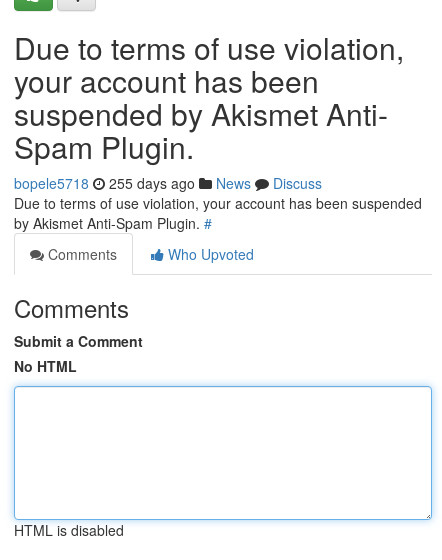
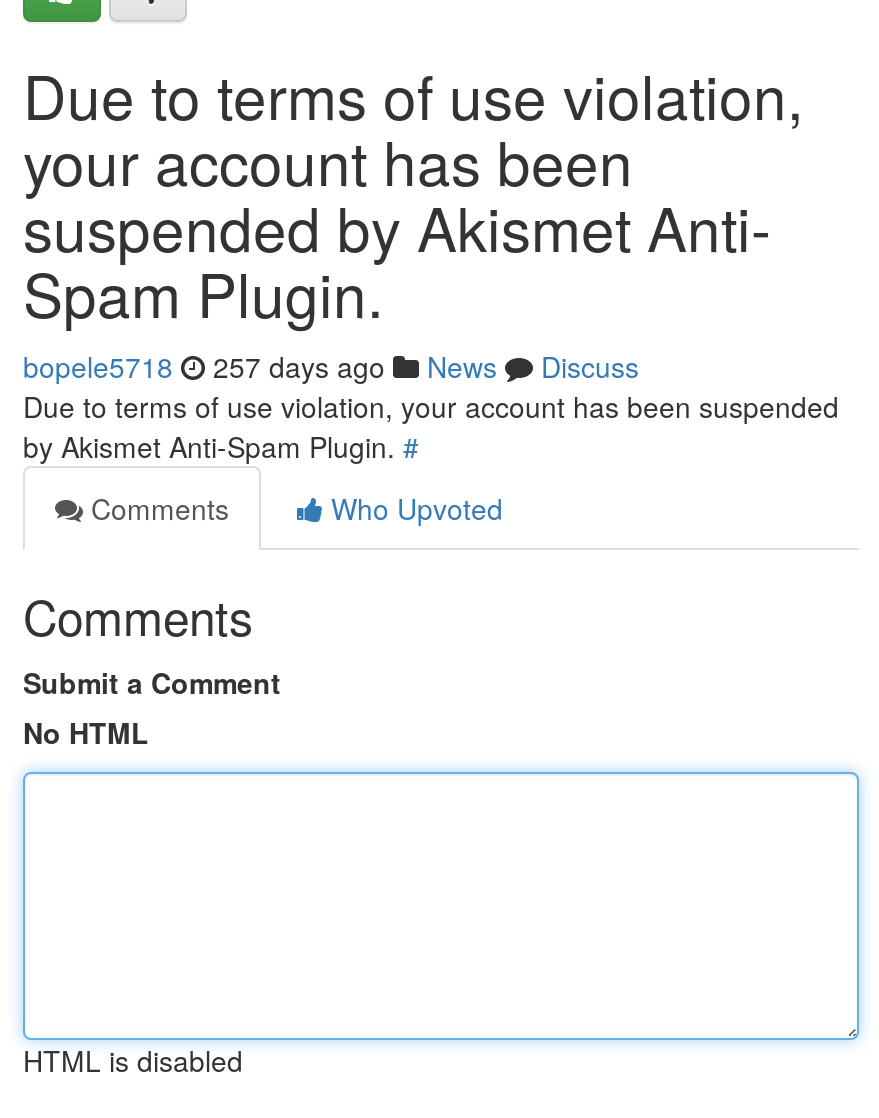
[14,173,322,193] bopele5718 255 days ago News Discuss -> [23,346,639,386] bopele5718 257 days ago News Discuss

